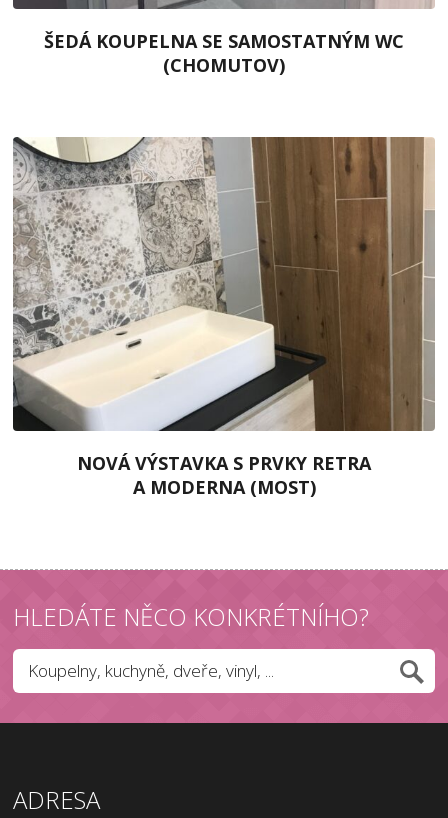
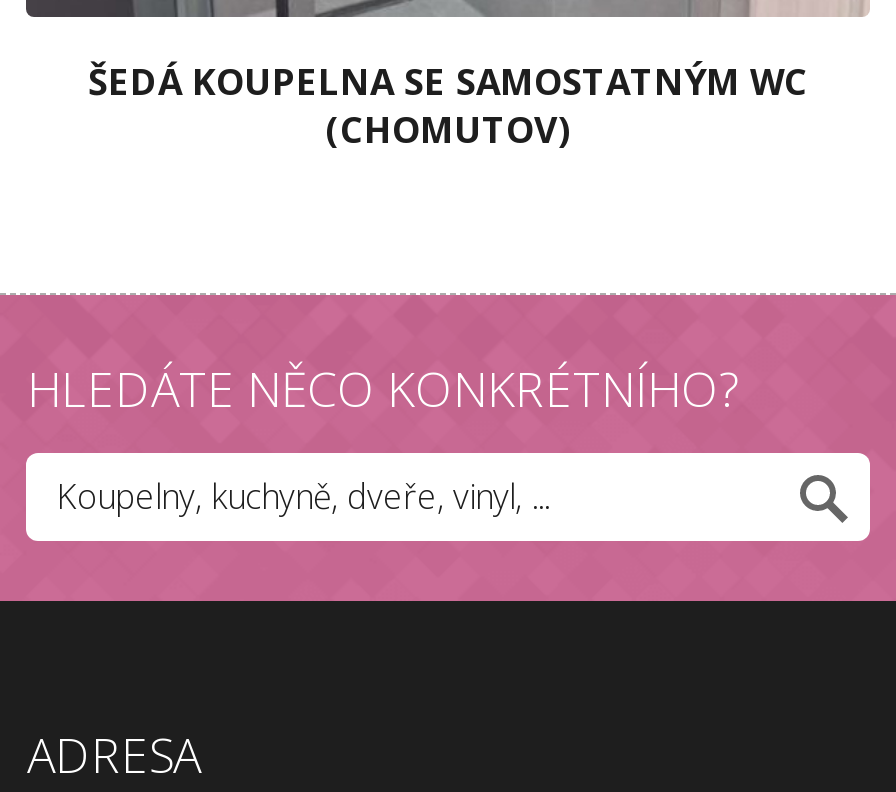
[13,136,435,499] [image] | NOVÁ VÝSTAVKA S PRVKY RETRA | A MODERNA (MOST) -> none

